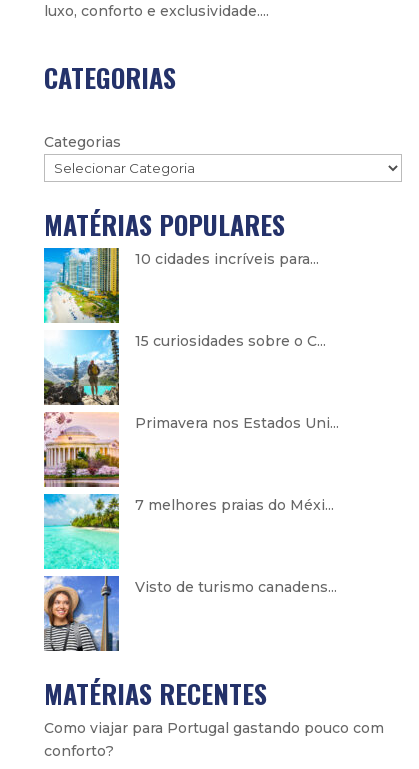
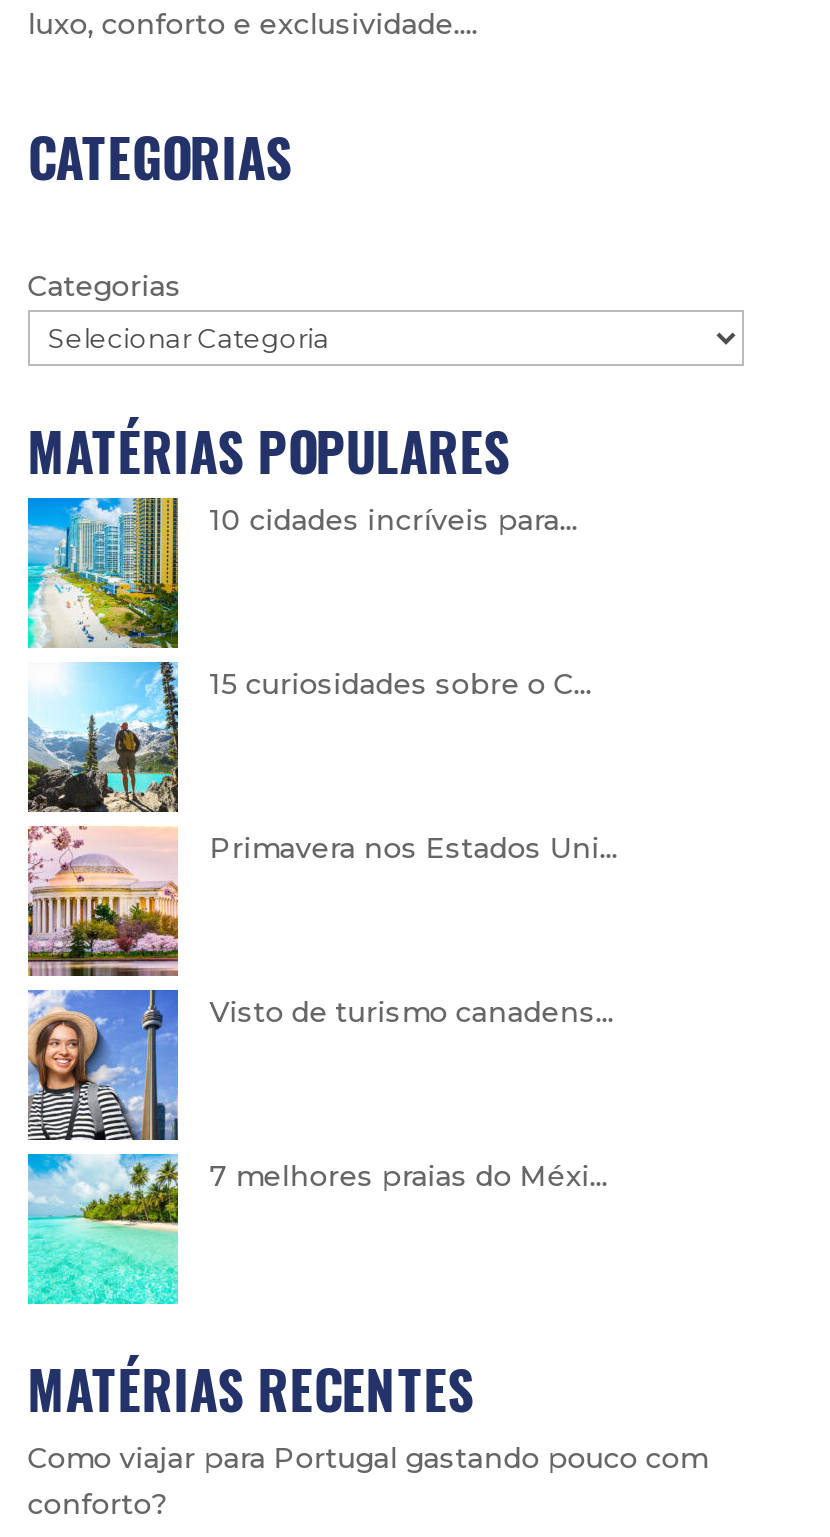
moved [135,496,334,514] -> [210,1157,608,1193]: 7 melhores praias do Méxi...
moved [43,575,337,652] -> [26,988,614,1142]: [image] | Visto de turismo canadens...

